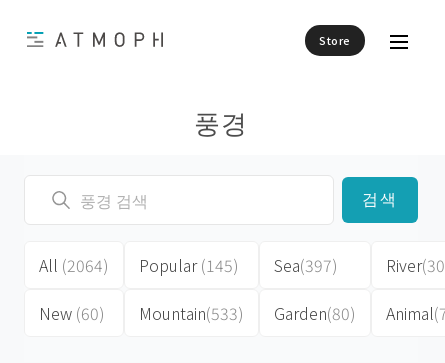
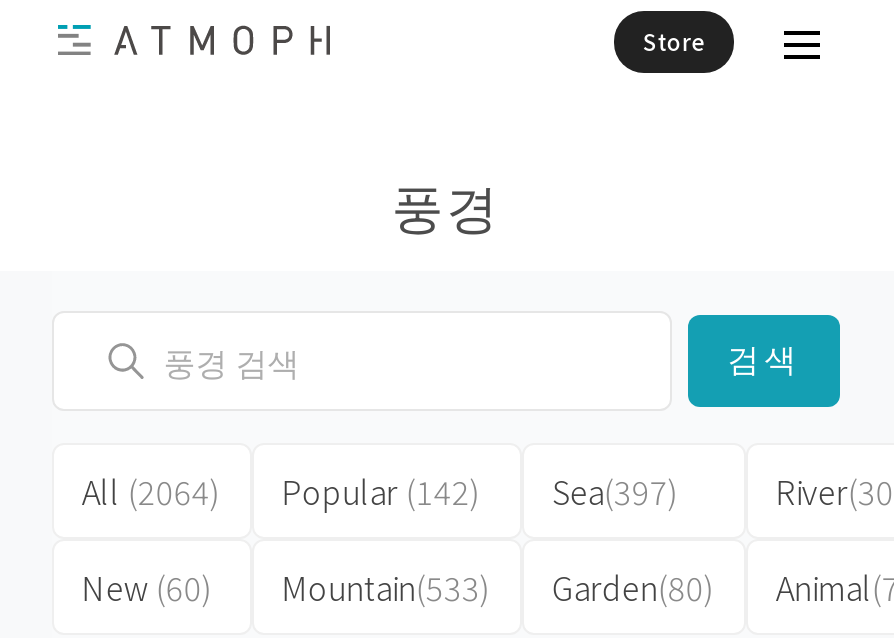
[139,253,239,277] Popular (145) -> [282,467,482,515] Popular (142)

